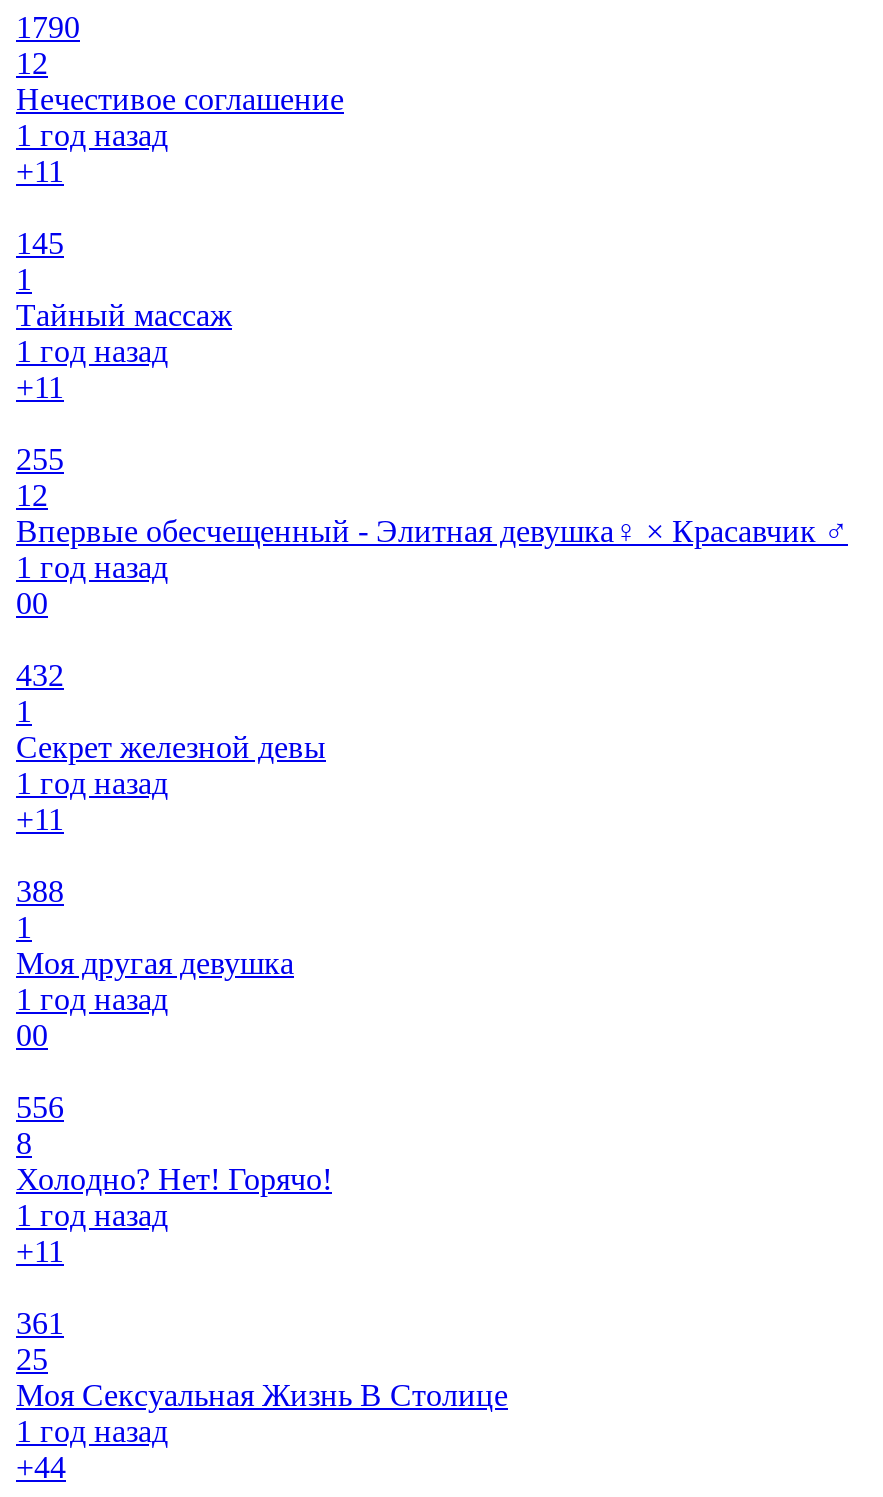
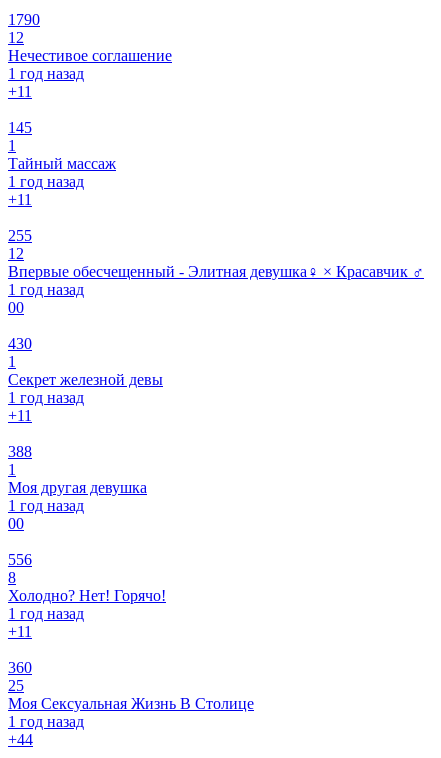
[16,658,64,692] 432 -> [8,335,32,352] 430
[16,1306,64,1340] 361 -> [8,659,32,676] 360

